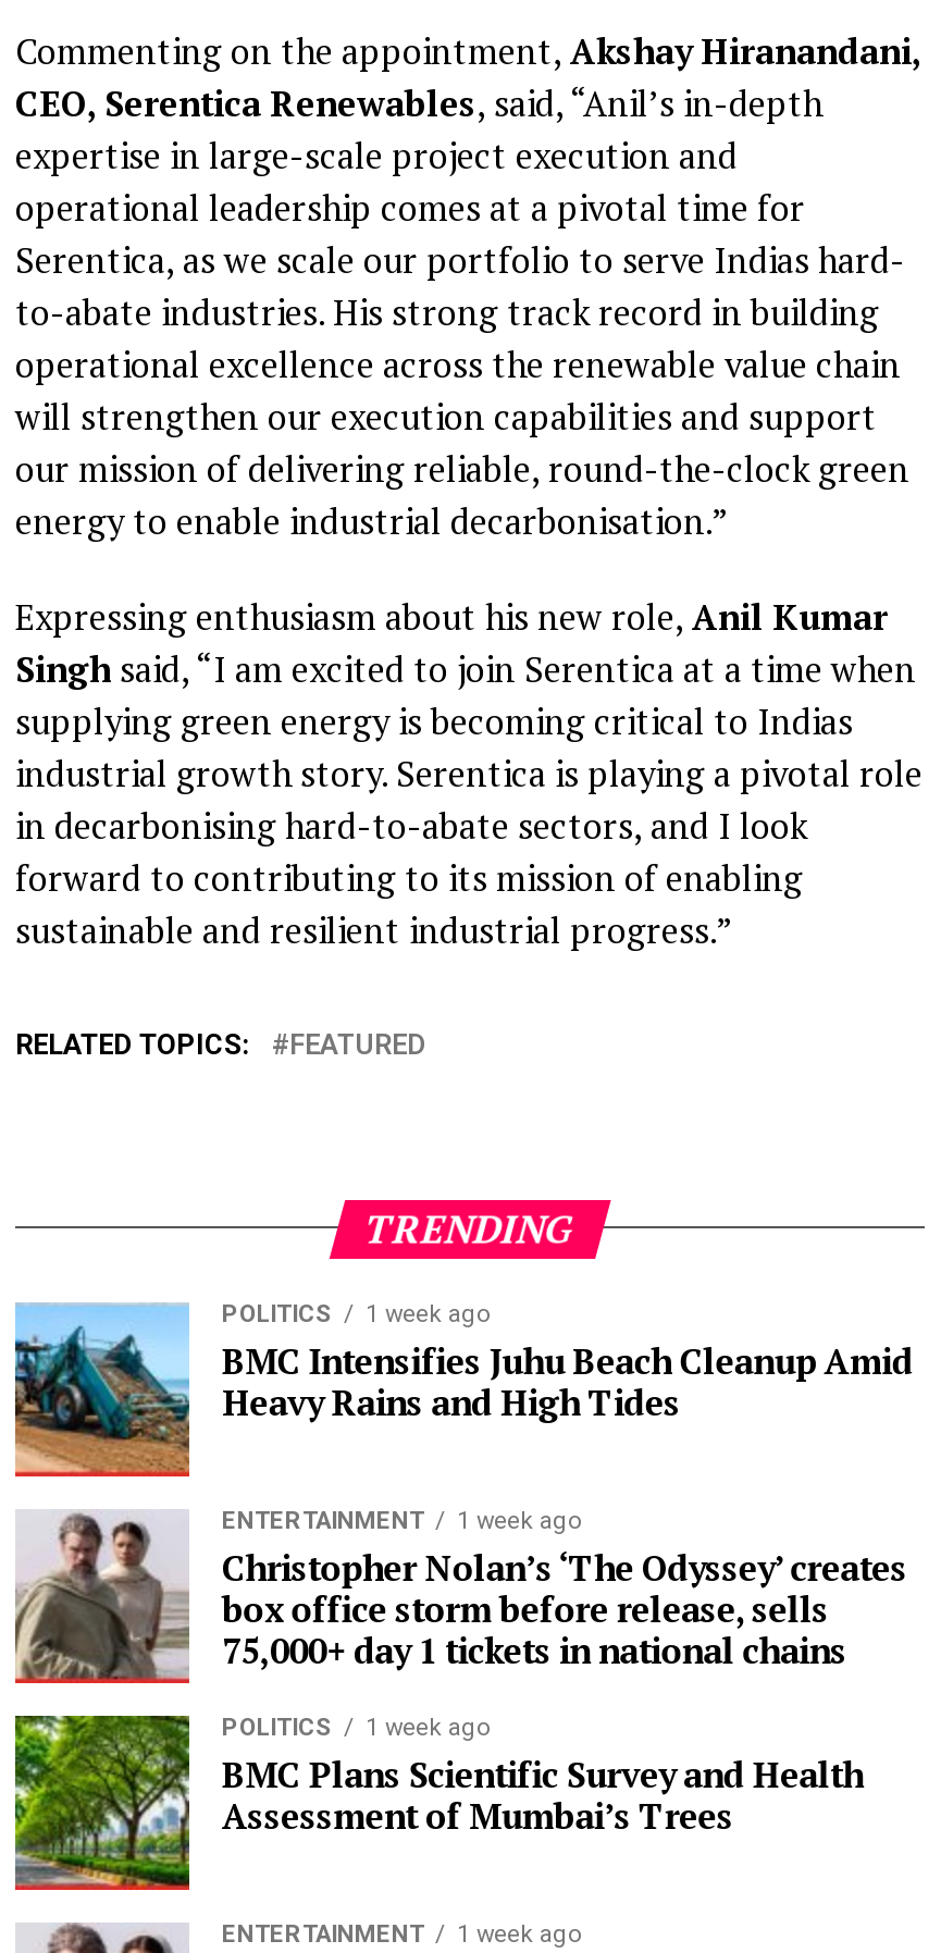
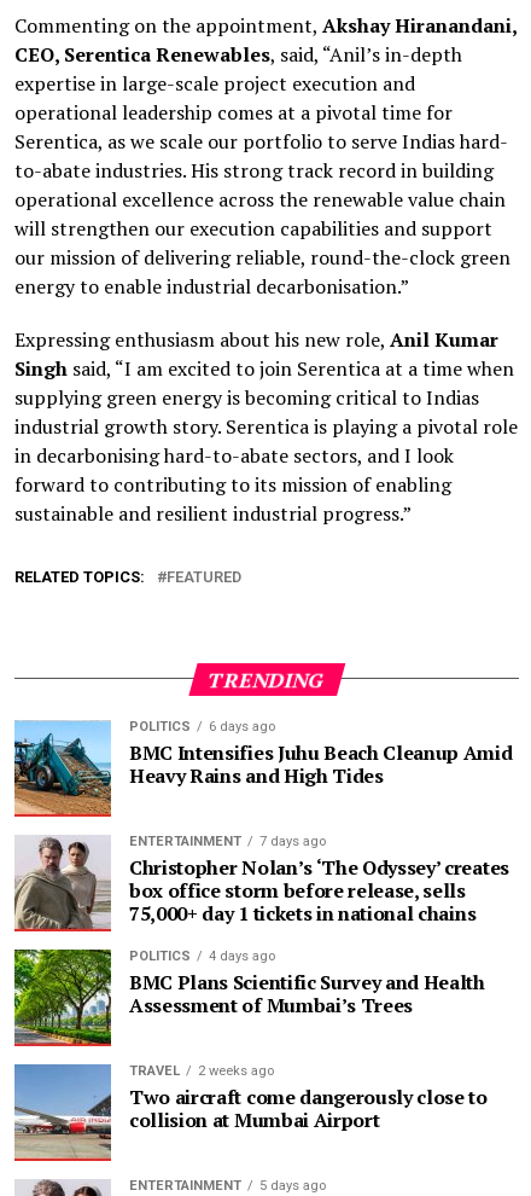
[222,1300,490,1328] POLITICS 1 week ago -> [129,719,275,734] POLITICS 6 days ago
[222,1506,581,1535] ENTERTAINMENT 1 week ago -> [129,833,326,849] ENTERTAINMENT 7 days ago
[222,1713,490,1741] POLITICS 1 week ago -> [129,948,275,964] POLITICS 4 days ago
none -> [14,1063,487,1159] [image] | TRAVEL | 2 weeks ago | Two aircraft come dangerously close to | collision at Mumbai Airport
[222,1920,581,1948] ENTERTAINMENT 1 week ago -> [129,1178,326,1193] ENTERTAINMENT 5 days ago

